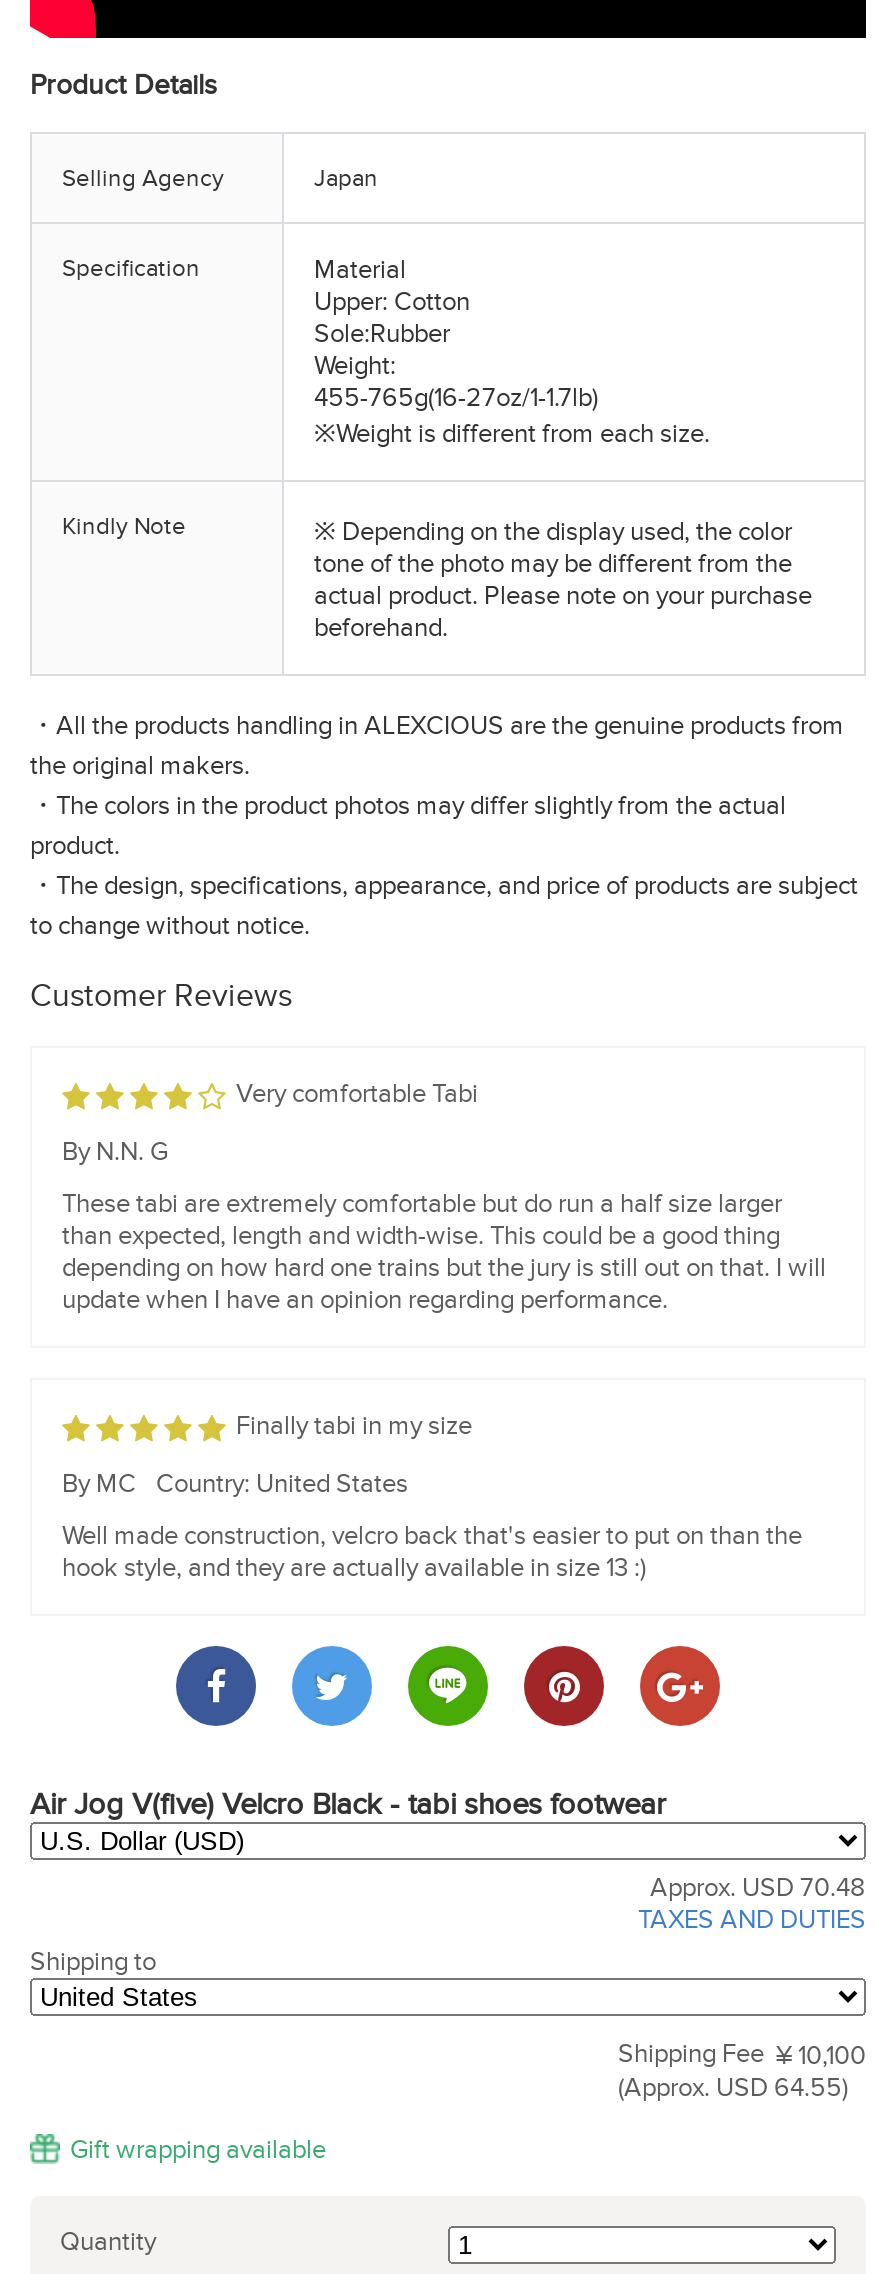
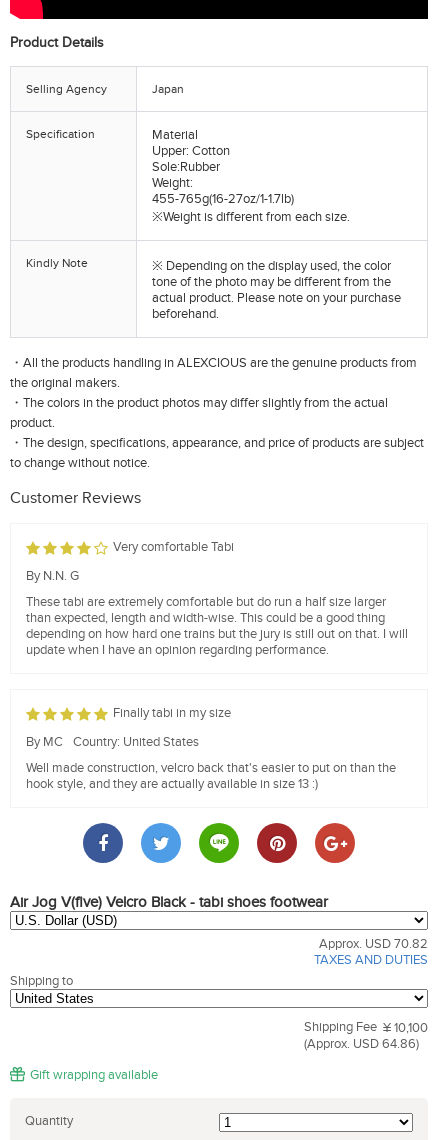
[650,1873,866,1905] Approx. USD 70.48 -> [319,936,428,952] Approx. USD 70.82
[618,2073,848,2105] (Approx. USD 64.55) -> [304,1036,419,1052] (Approx. USD 64.86)

